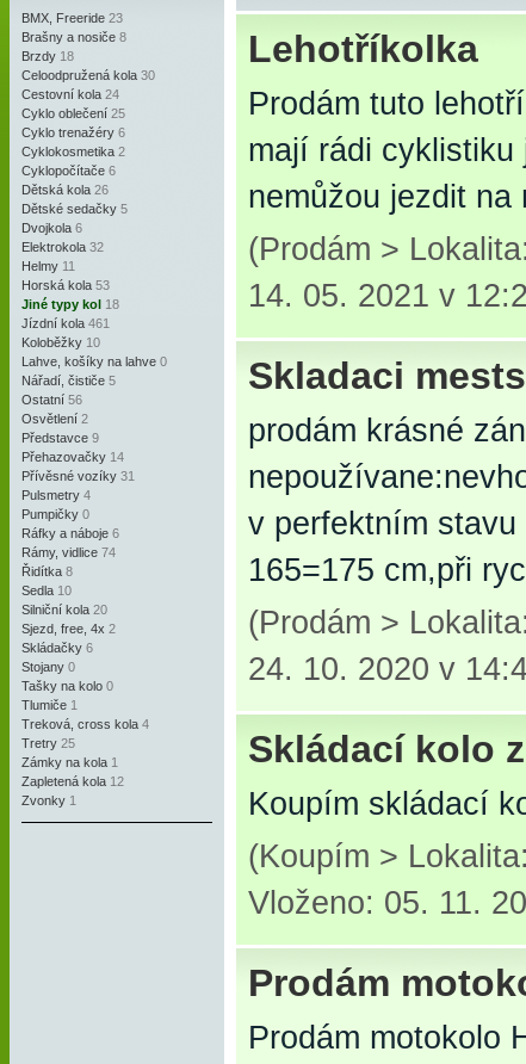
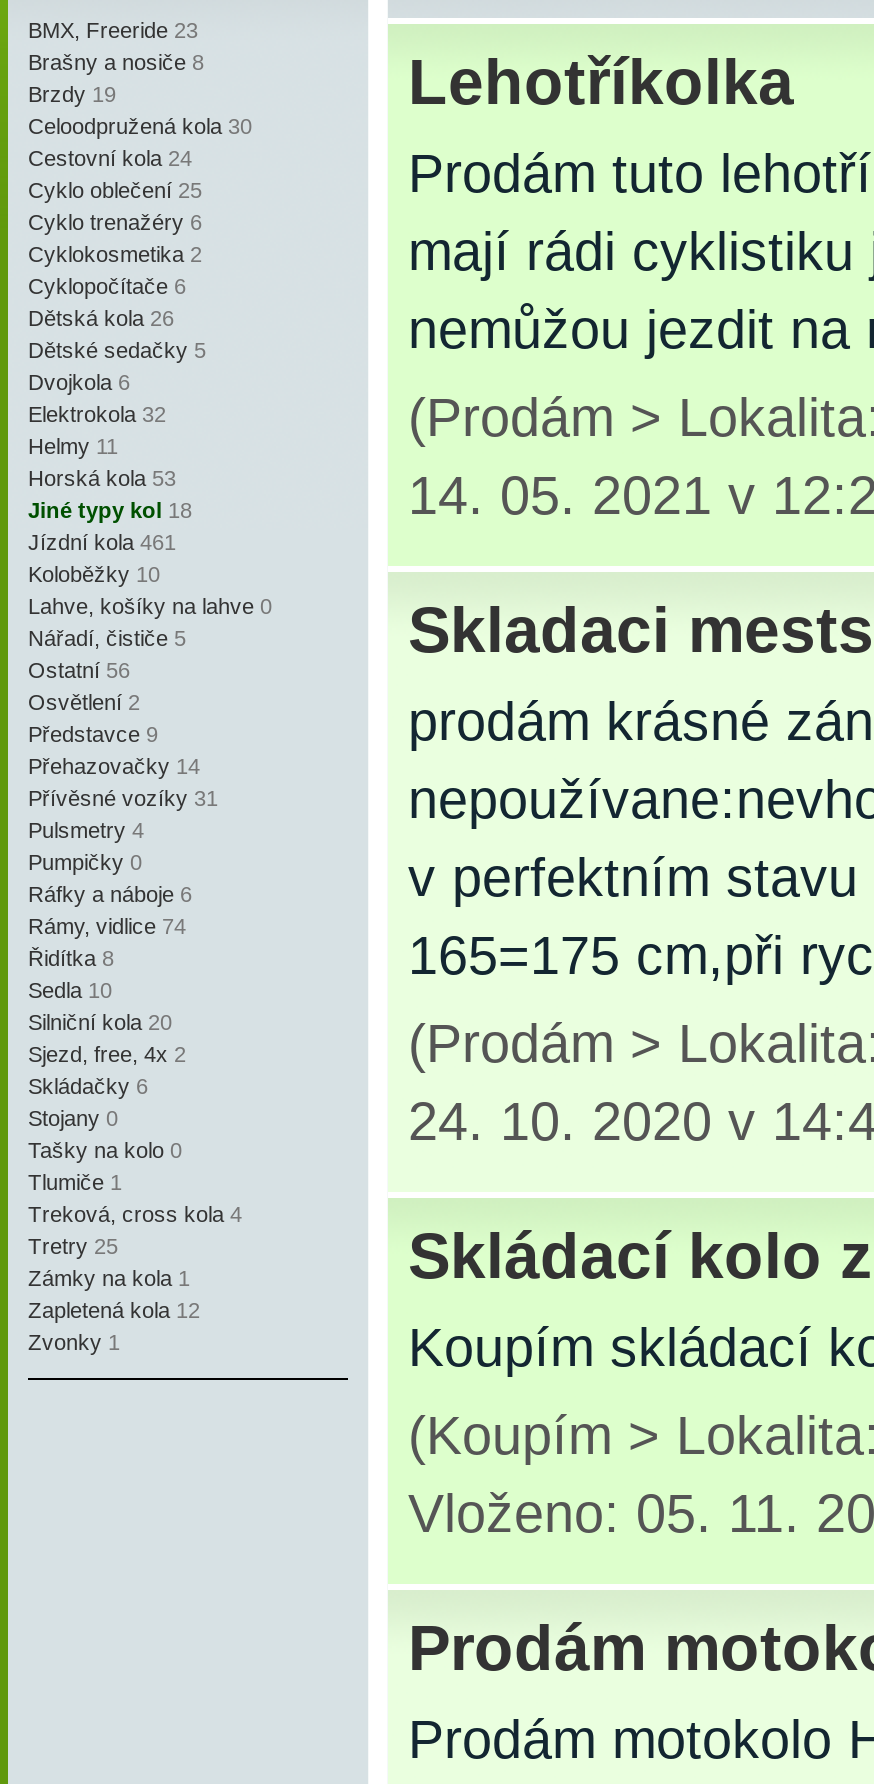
[21,49,74,63] Brzdy 18 -> [28,82,116,106] Brzdy 19

